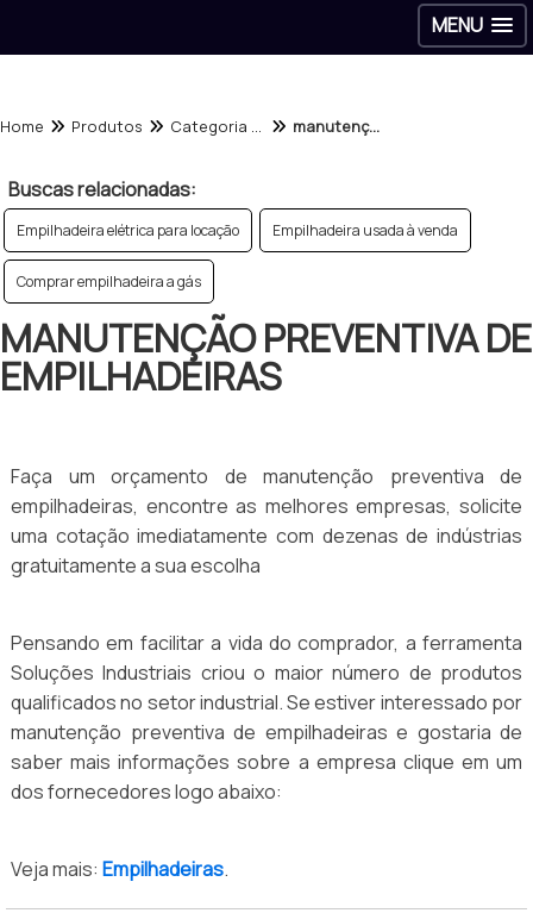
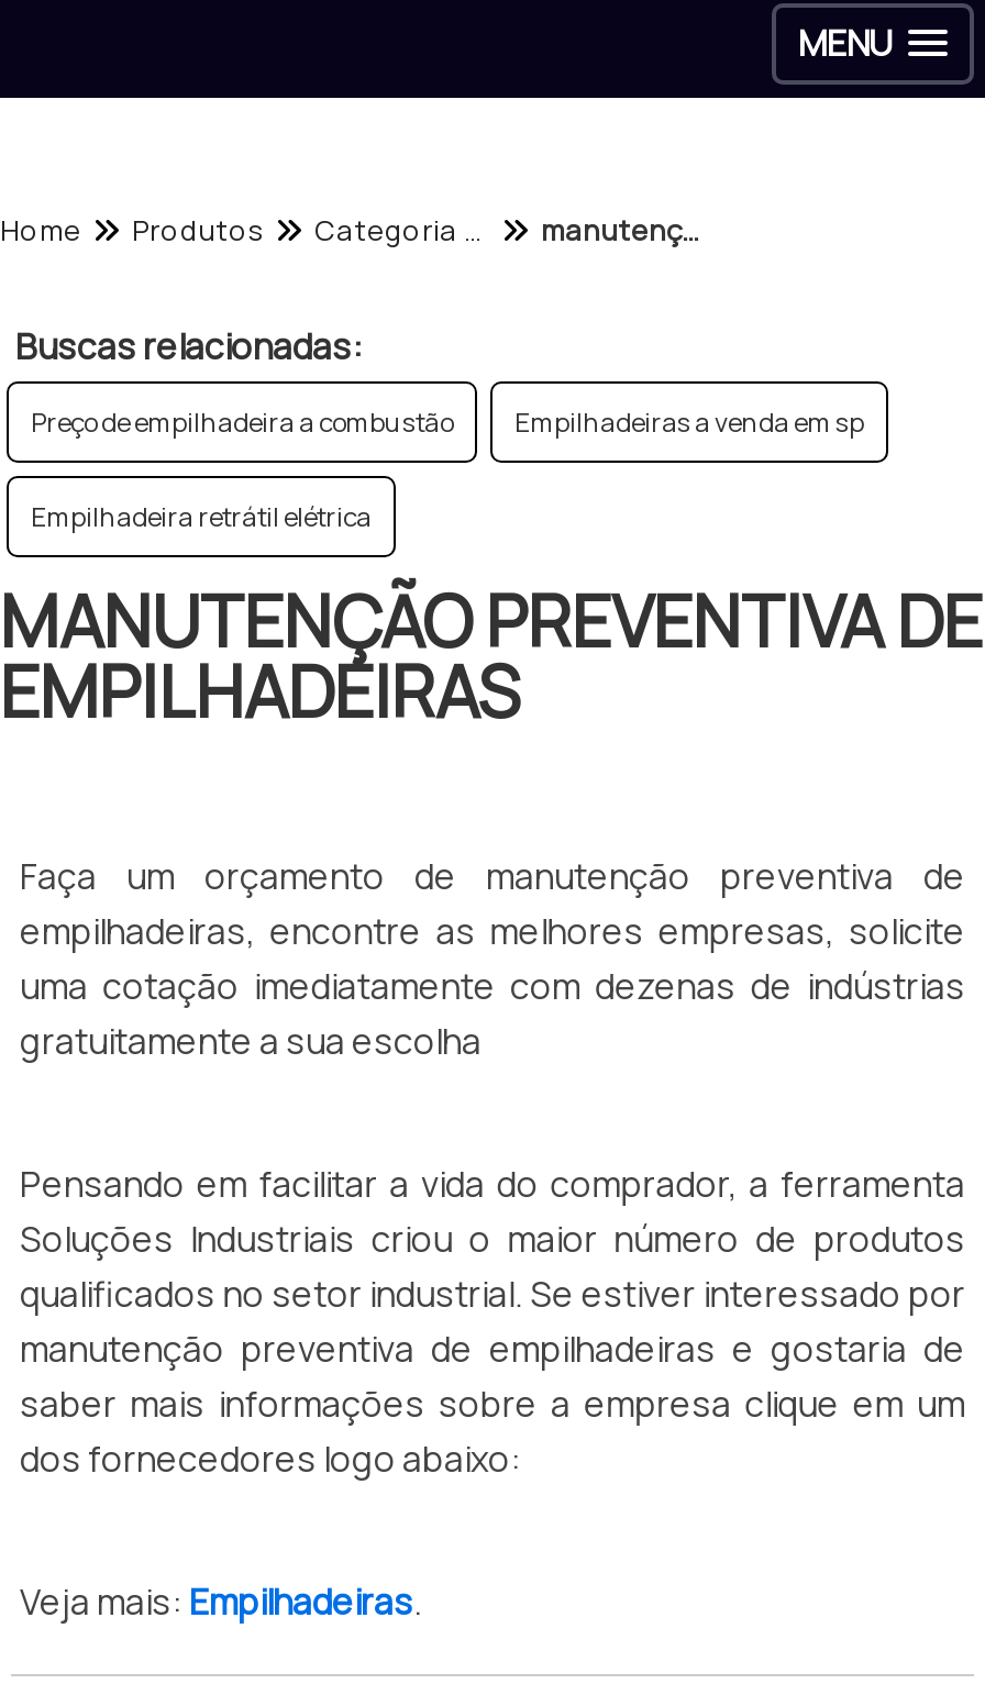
[17,220,458,240] Empilhadeira elétrica para locação | Empilhadeira usada à venda -> [31,403,864,441] Preço de empilhadeira a combustão | Empilhadeiras a venda em sp
[17,271,201,292] Comprar empilhadeira a gás -> [31,498,372,535] Empilhadeira retrátil elétrica

